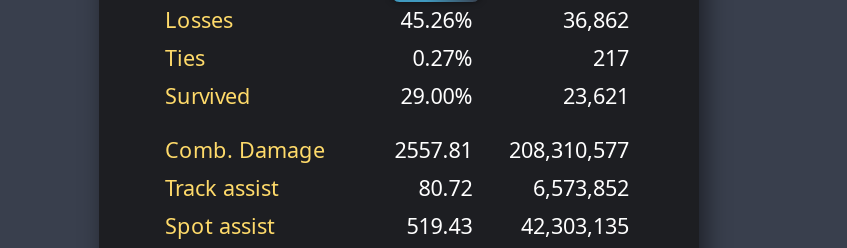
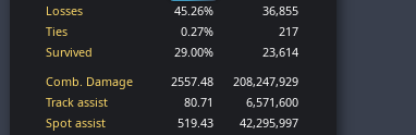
[563,5,629,35] 36,862 -> [262,3,298,19] 36,855
[563,81,629,111] 23,621 -> [262,44,298,60] 23,614
[394,135,472,165] 2557.81 -> [171,73,213,90] 2557.48
[509,135,629,165] 208,310,577 -> [233,73,298,90] 208,247,929
[418,173,472,203] 80.72 -> [184,94,213,110] 80.71
[533,173,629,203] 6,573,852 -> [246,94,298,110] 6,571,600
[406,211,629,241] 519.43 42,303,135 -> [177,115,298,131] 519.43 42,295,997

